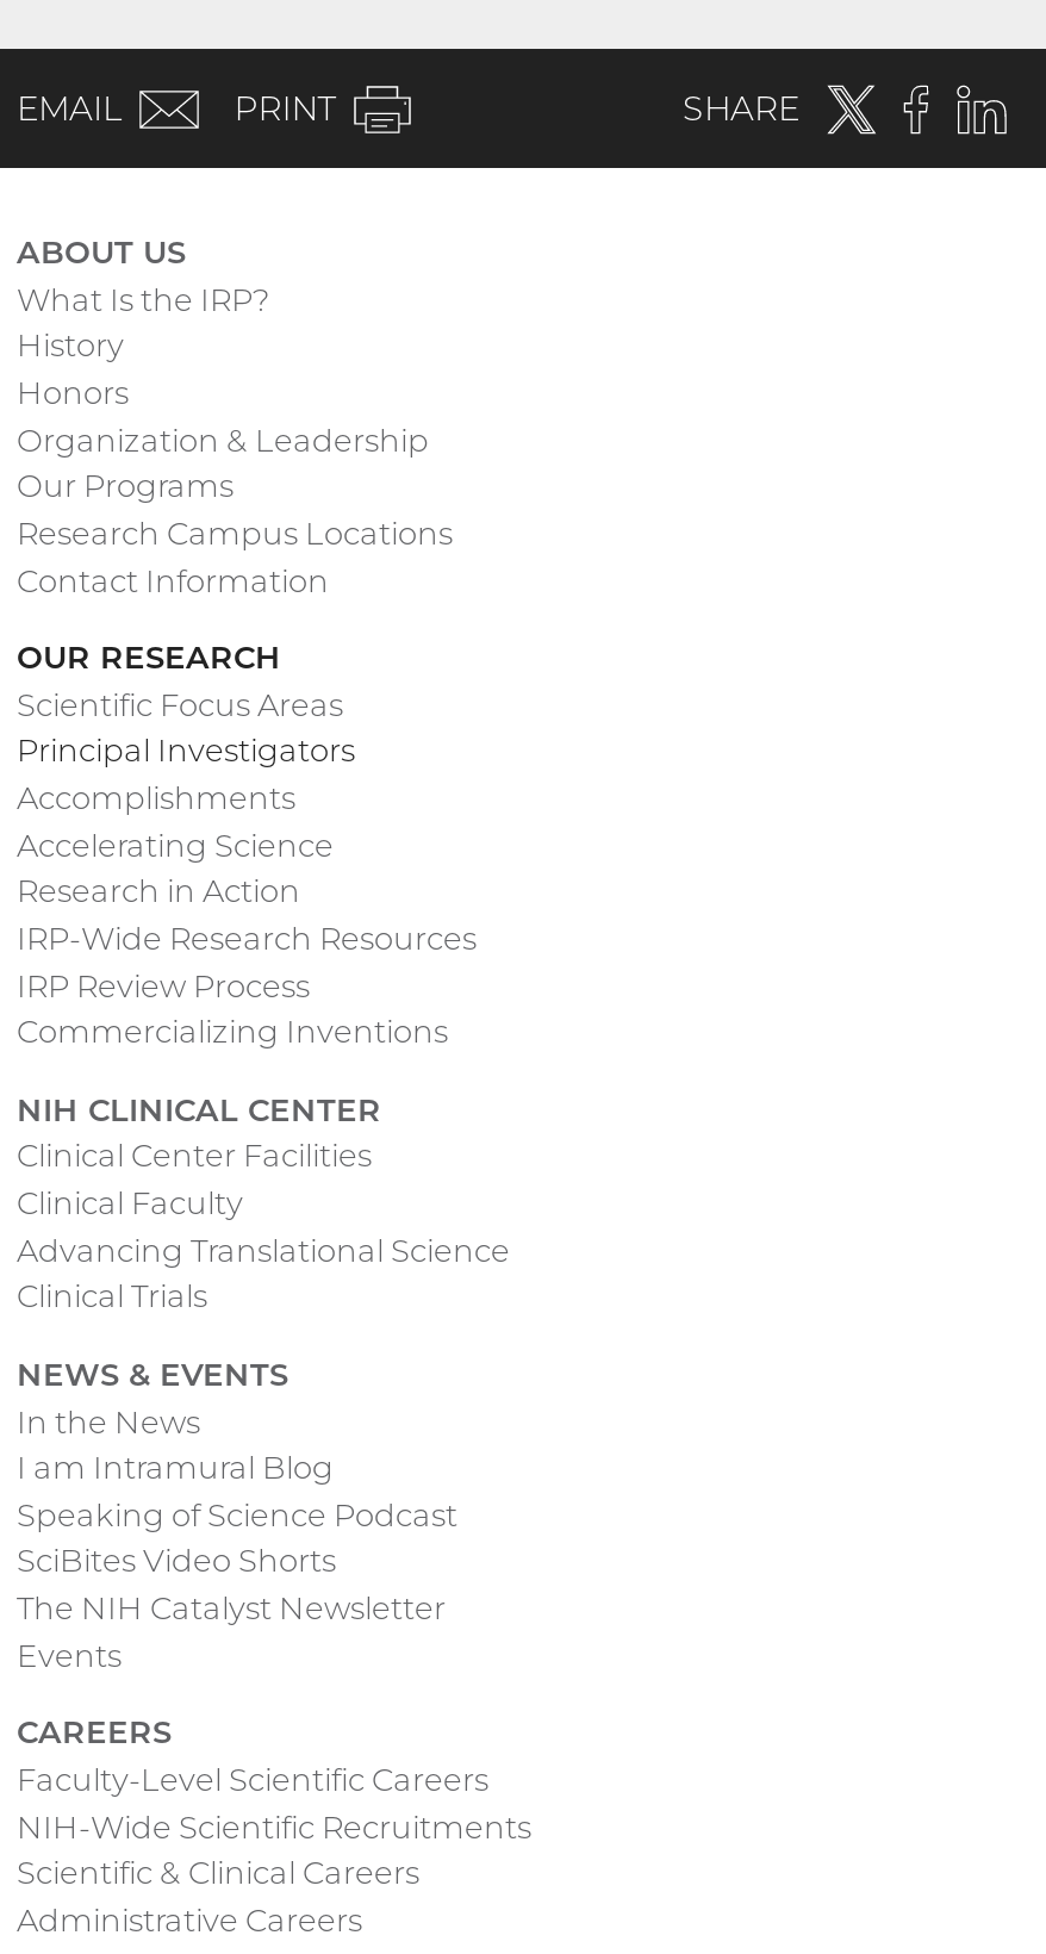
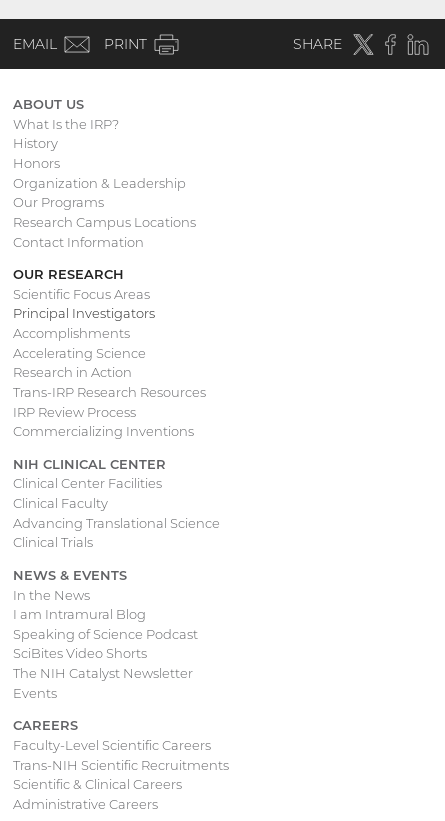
[17,919,477,957] IRP-Wide Research Resources -> [13,384,206,400] Trans-IRP Research Resources
[17,1806,531,1845] NIH-Wide Scientific Recruitments -> [13,757,229,773] Trans-NIH Scientific Recruitments

